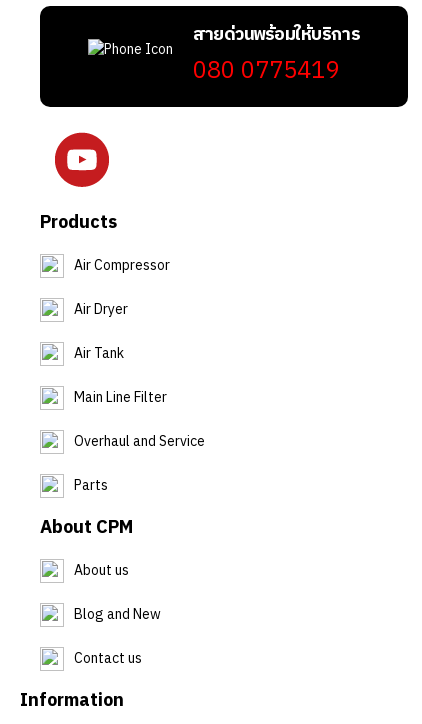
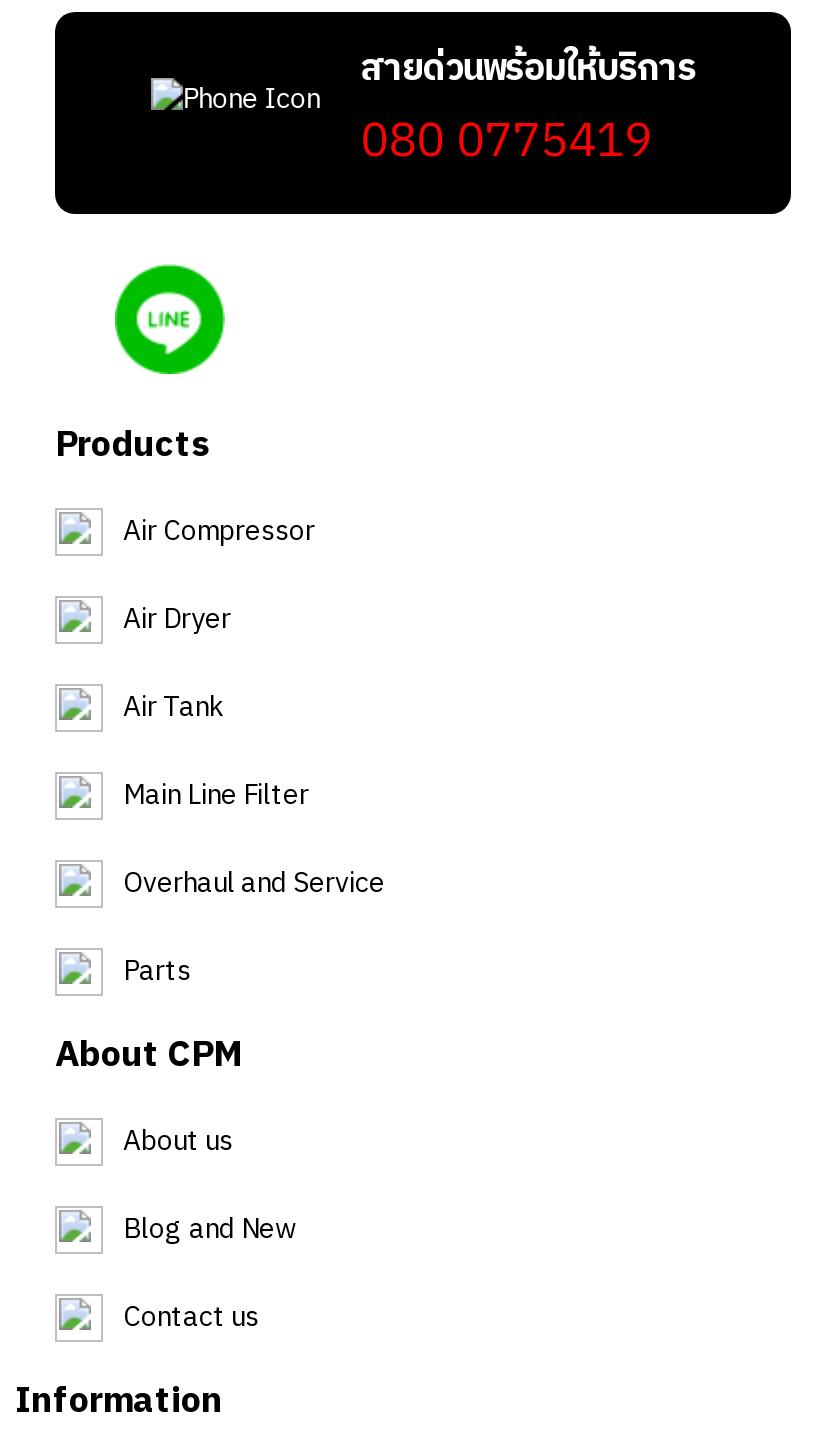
[54,132,125,188] [image] -> [85,262,227,376] [image]

